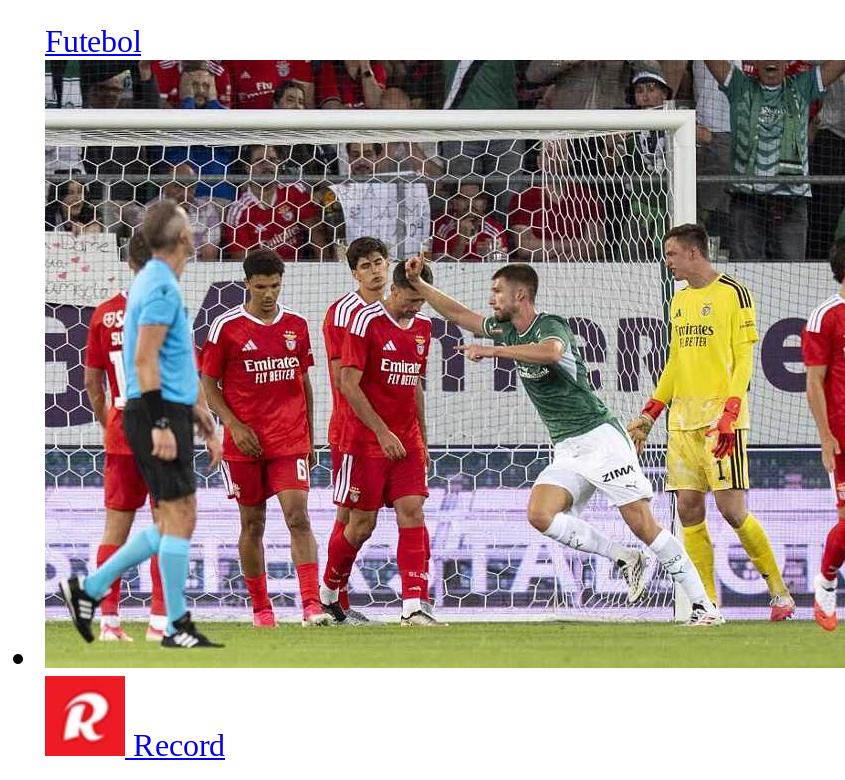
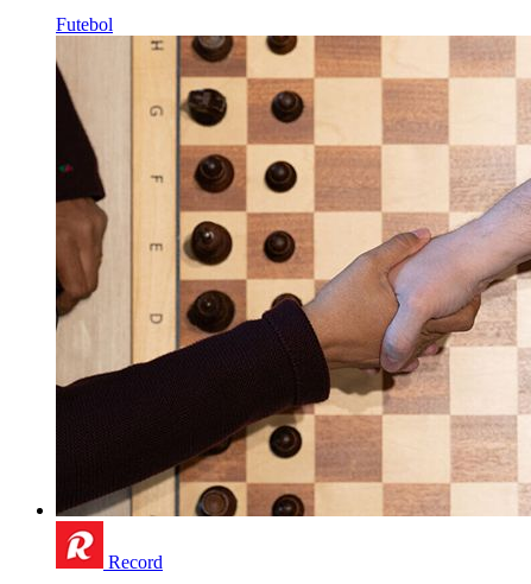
[43,59,839,677] [image] -> [55,34,527,518] [image]

